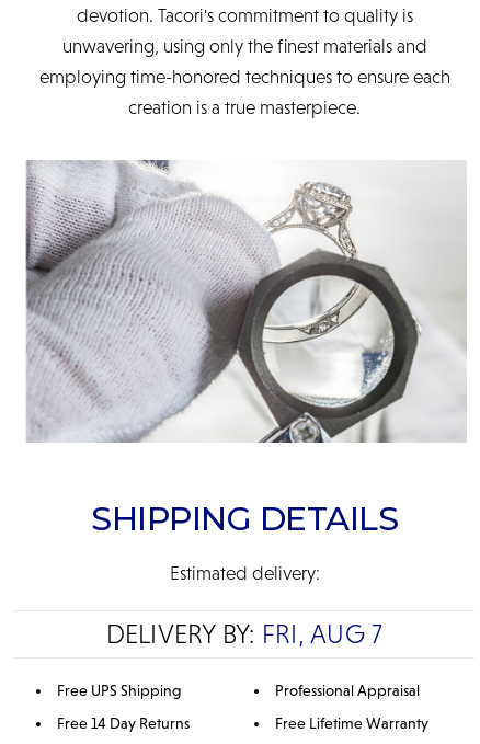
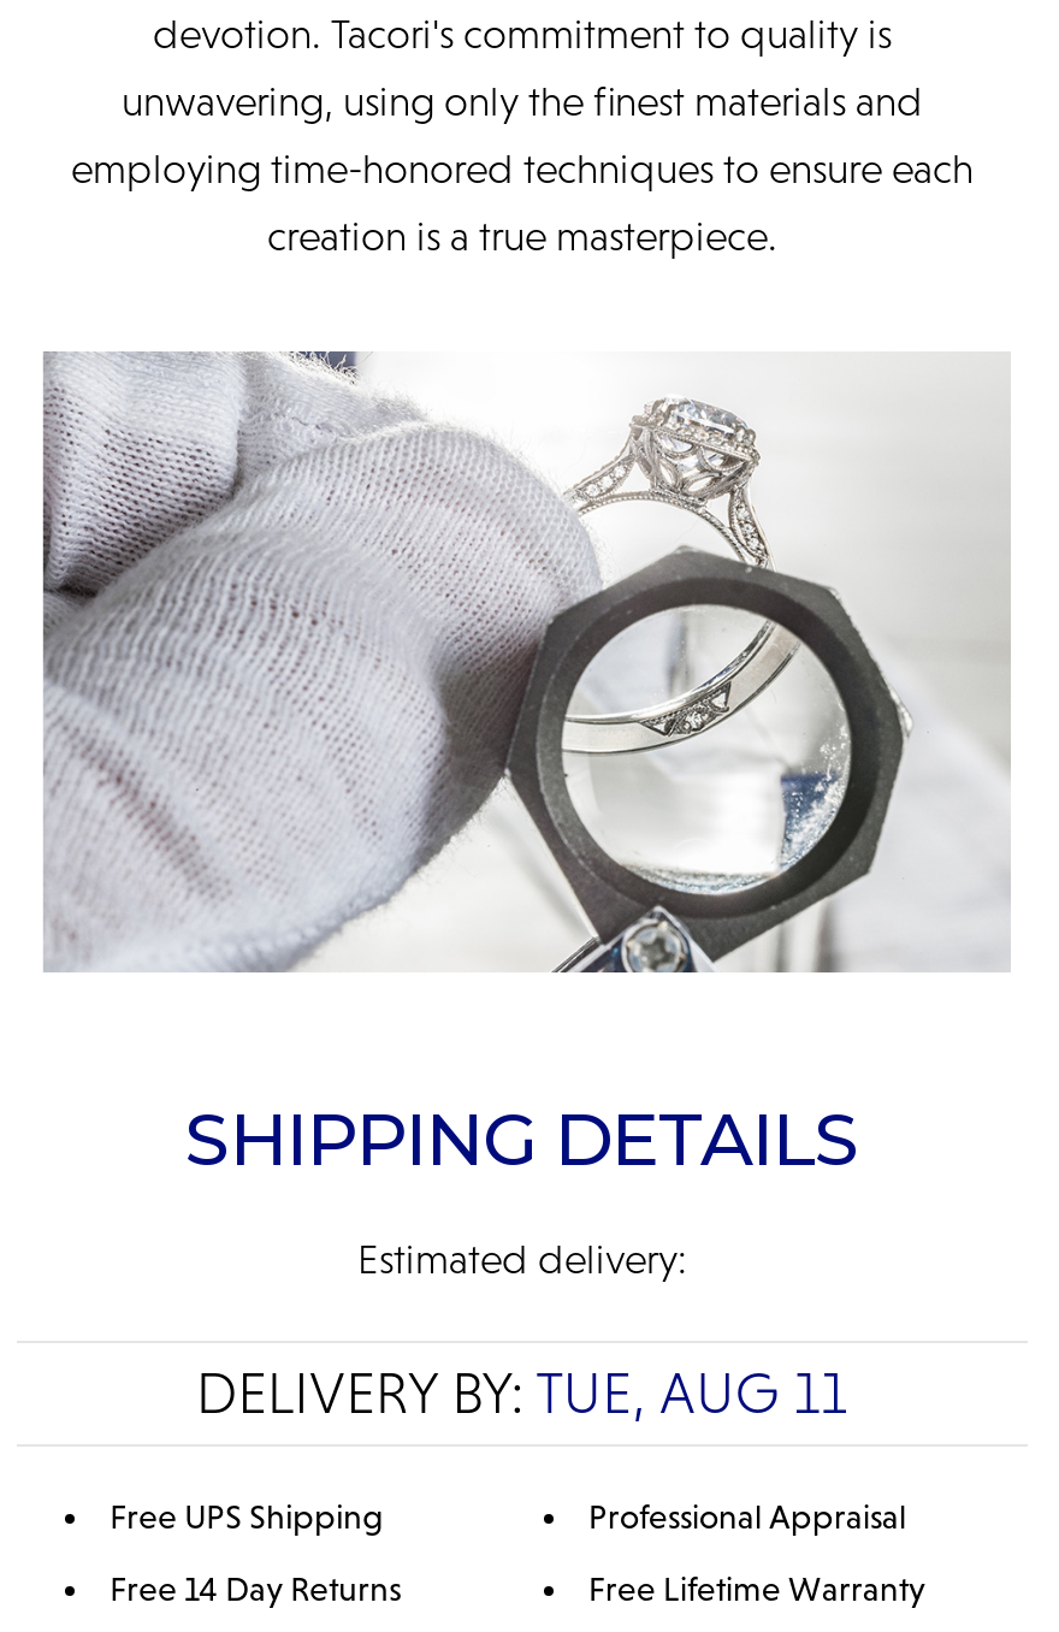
[106,619,383,649] DELIVERY BY: FRI, AUG 7 -> [196,1360,848,1425] DELIVERY BY: TUE, AUG 11

